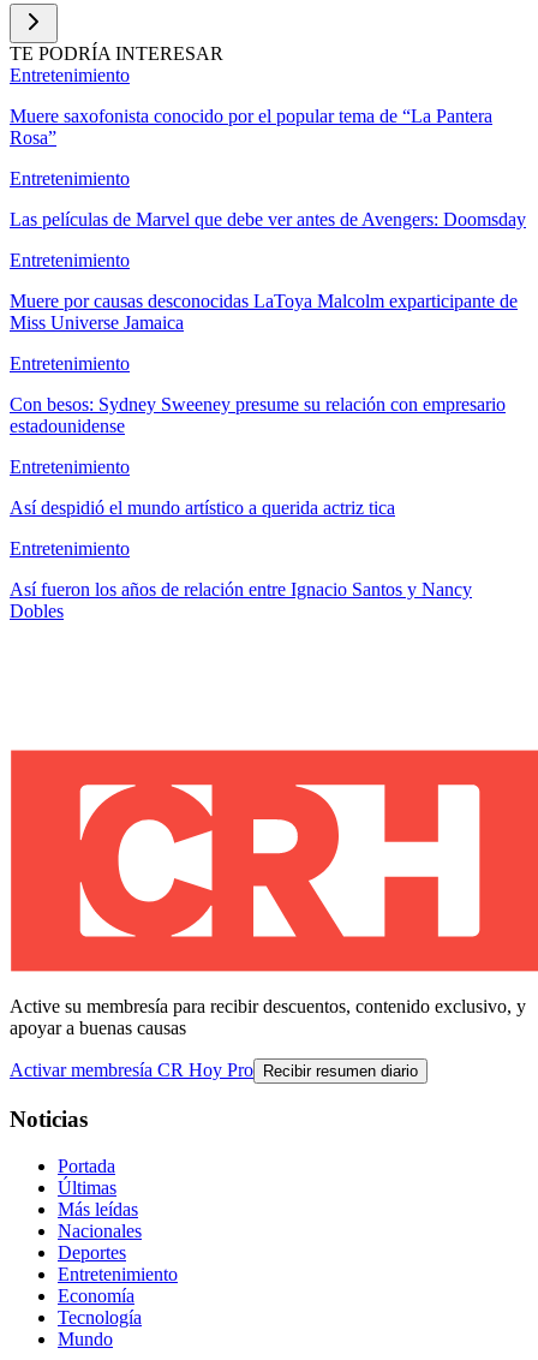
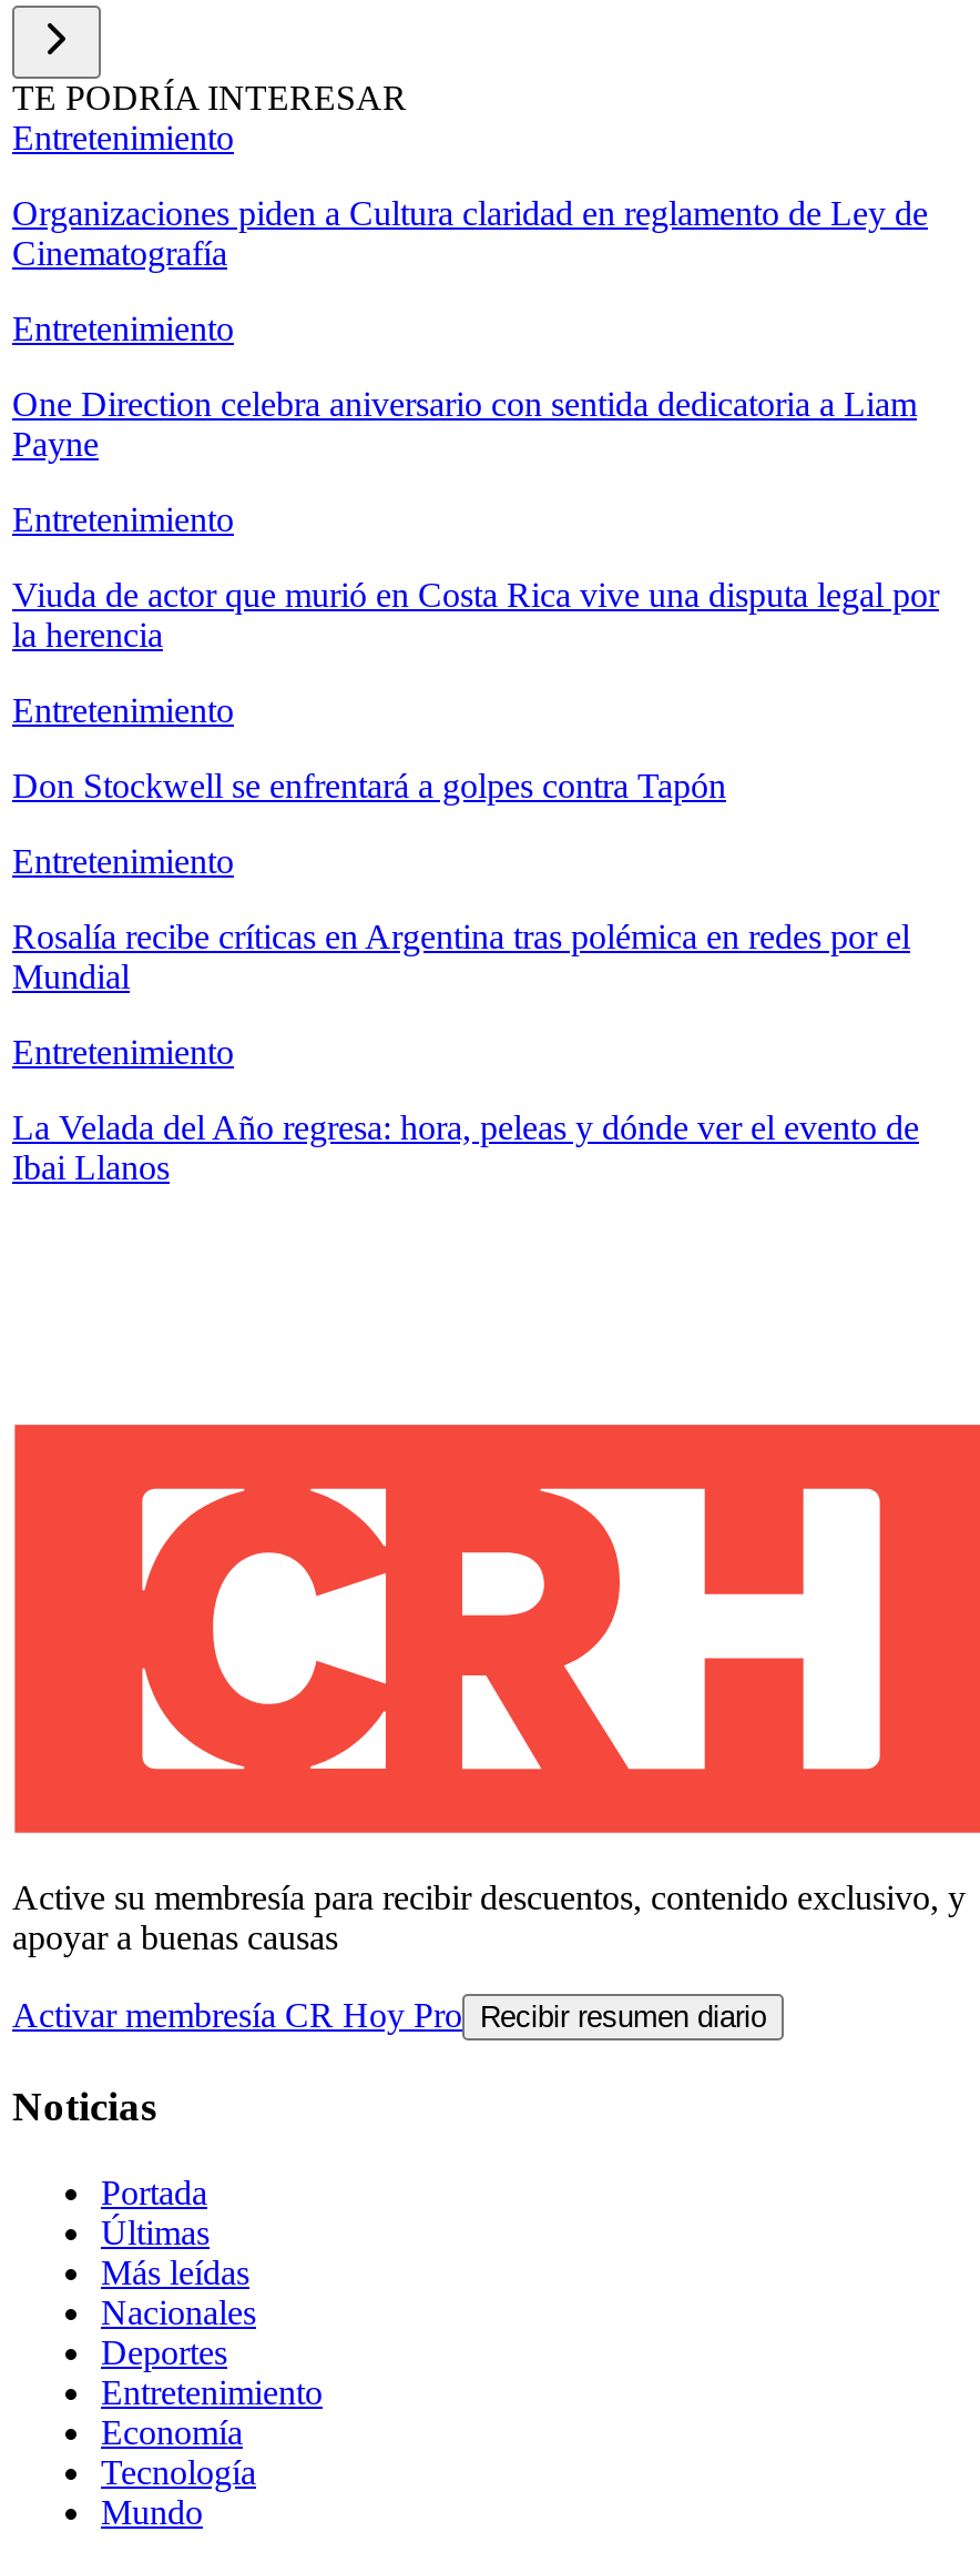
[10,106,492,148] Muere saxofonista conocido por el popular tema de “La Pantera | Rosa” -> [12,195,928,272] Organizaciones piden a Cultura claridad en reglamento de Ley de | Cinematografía
[10,209,526,230] Las películas de Marvel que debe ver antes de Avengers: Doomsday -> [12,385,917,463] One Direction celebra aniversario con sentida dedicatoria a Liam | Payne
[10,291,518,333] Muere por causas desconocidas LaToya Malcolm exparticipante de | Miss Universe Jamaica -> [12,576,939,654] Viuda de actor que murió en Costa Rica vive una disputa legal por | la herencia
[10,394,506,436] Con besos: Sydney Sweeney presume su relación con empresario | estadounidense -> [12,767,726,805] Don Stockwell se enfrentará a golpes contra Tapón
[10,498,395,518] Así despidió el mundo artístico a querida actriz tica -> [12,918,910,996] Rosalía recibe críticas en Argentina tras polémica en redes por el | Mundial
[10,579,472,621] Así fueron los años de relación entre Ignacio Santos y Nancy | Dobles -> [12,1109,919,1187] La Velada del Año regresa: hora, peleas y dónde ver el evento de | Ibai Llanos

